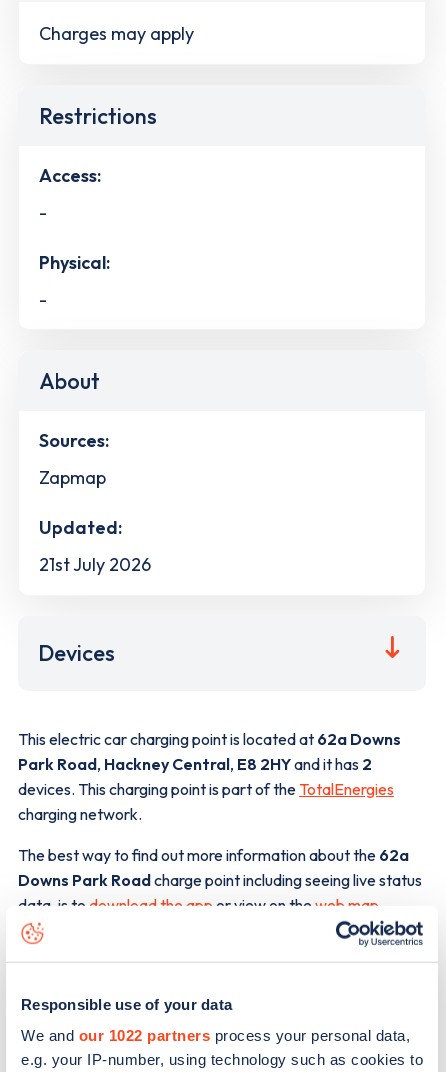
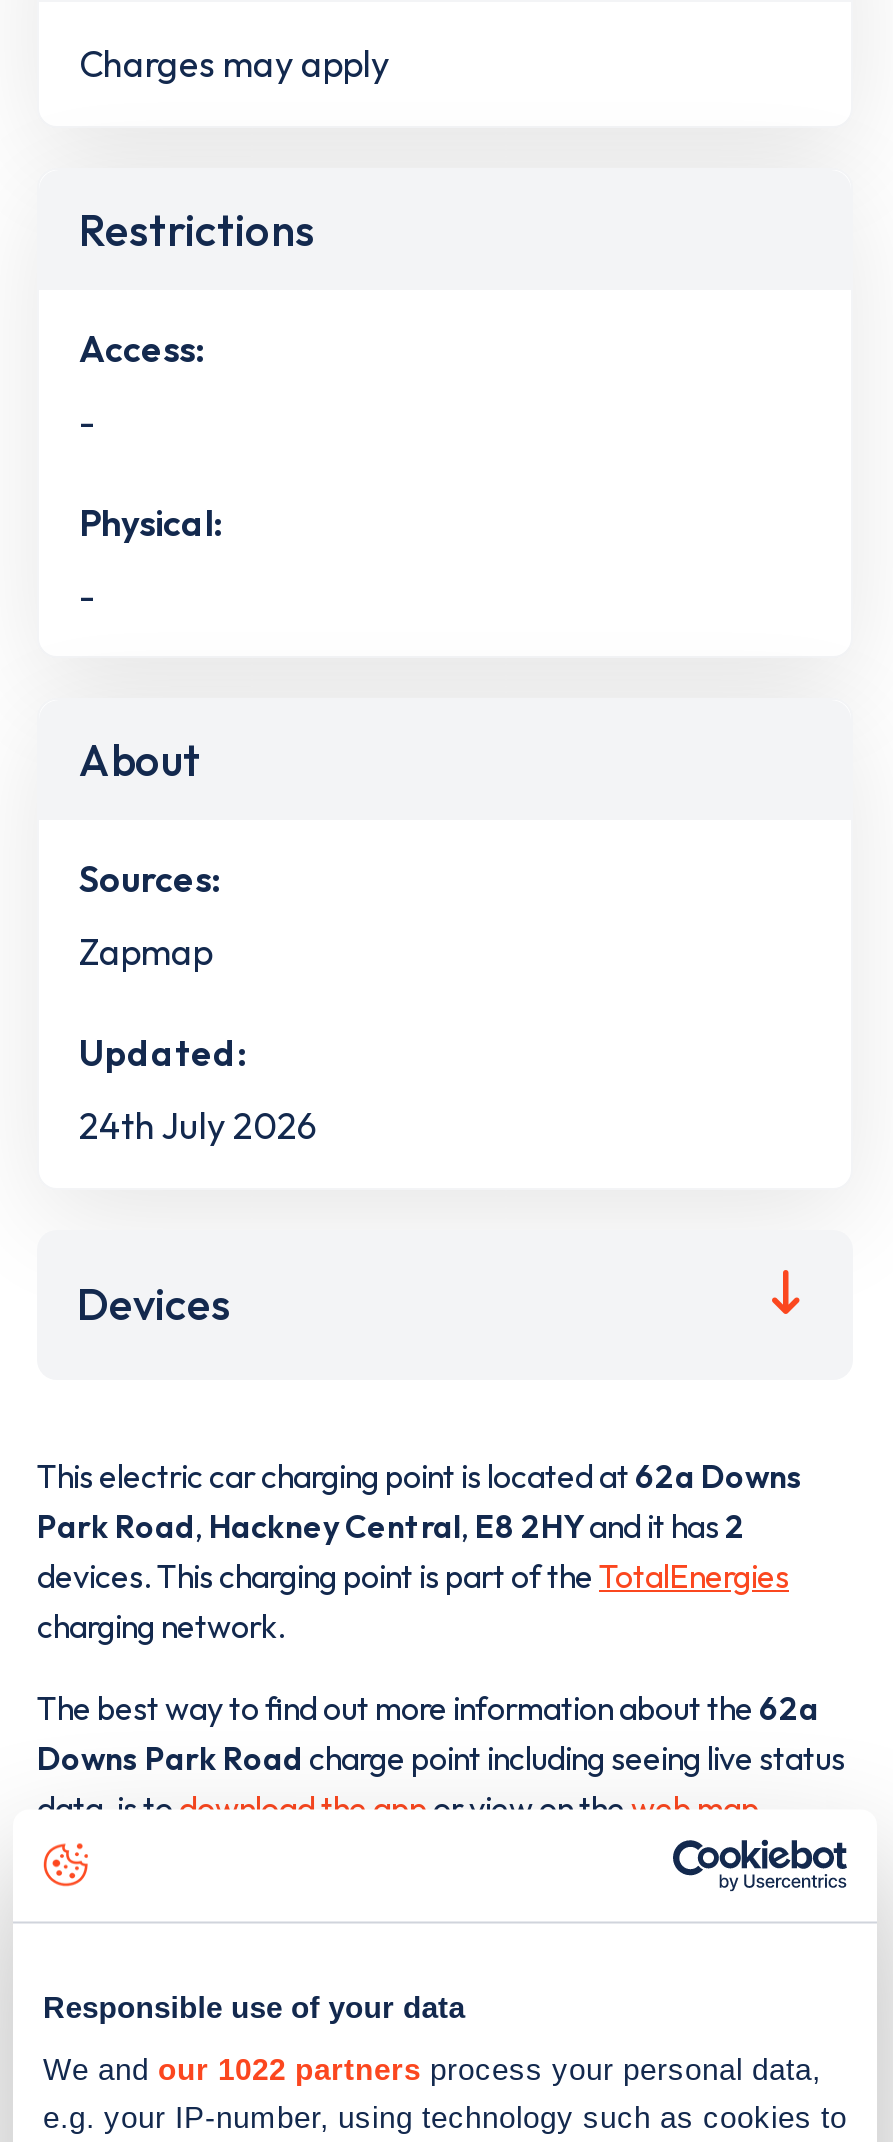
[39,553,151,576] 21st July 2026 -> [79,1104,317,1150] 24th July 2026

